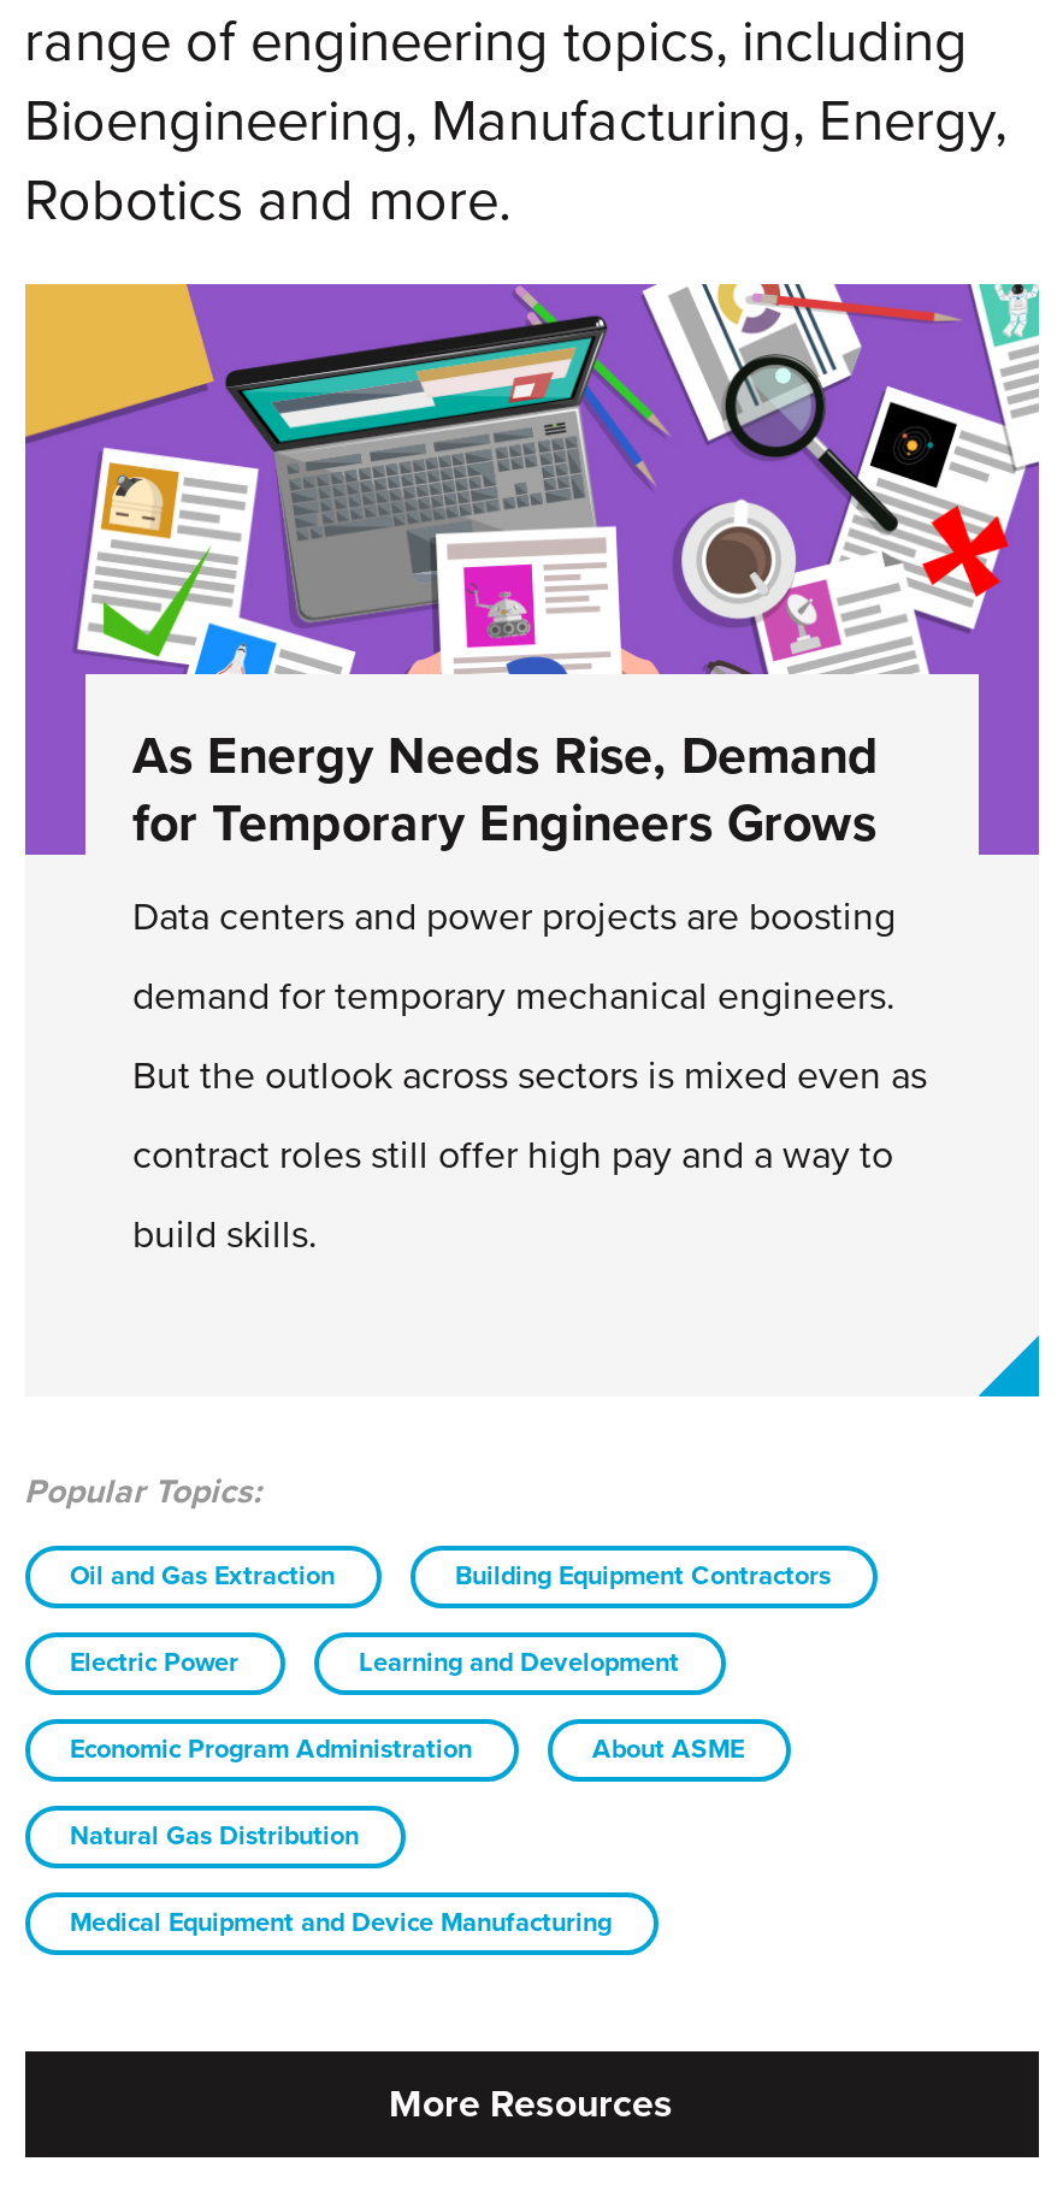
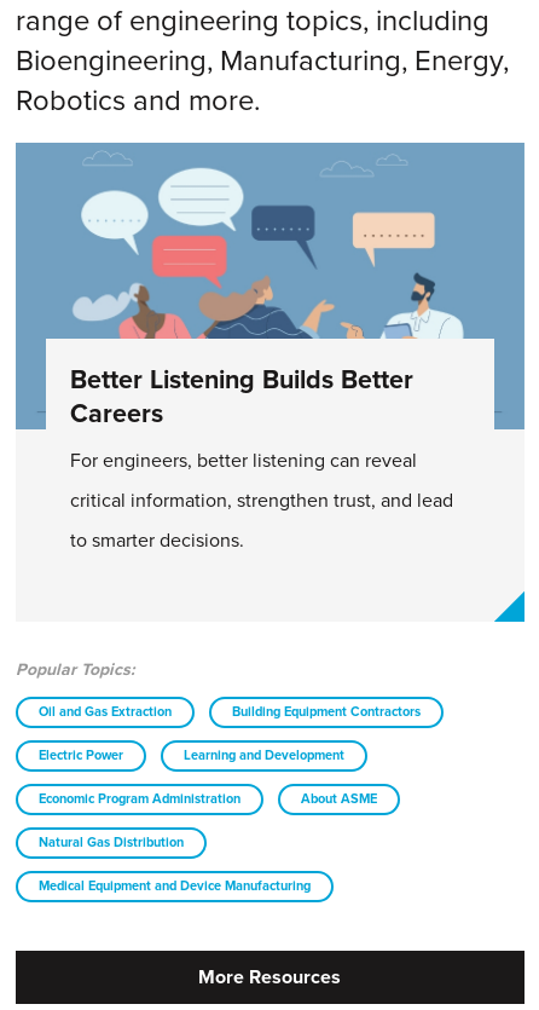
[23,282,1039,1259] [image] | As Energy Needs Rise, Demand | for Temporary Engineers Grows | Data centers and power projects are boosting | demand for temporary mechanical engineers. | But the outlook across sectors is mixed even as | contract roles still offer high pay and a way to | build skills. -> [16,142,524,553] [image] | Better Listening Builds Better | Careers | For engineers, better listening can reveal | critical information, strengthen trust, and lead | to smarter decisions.

